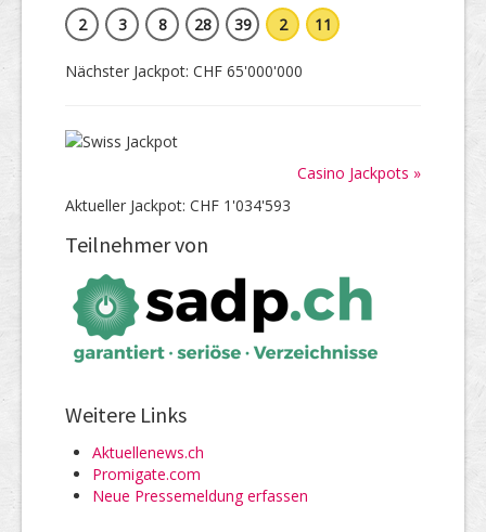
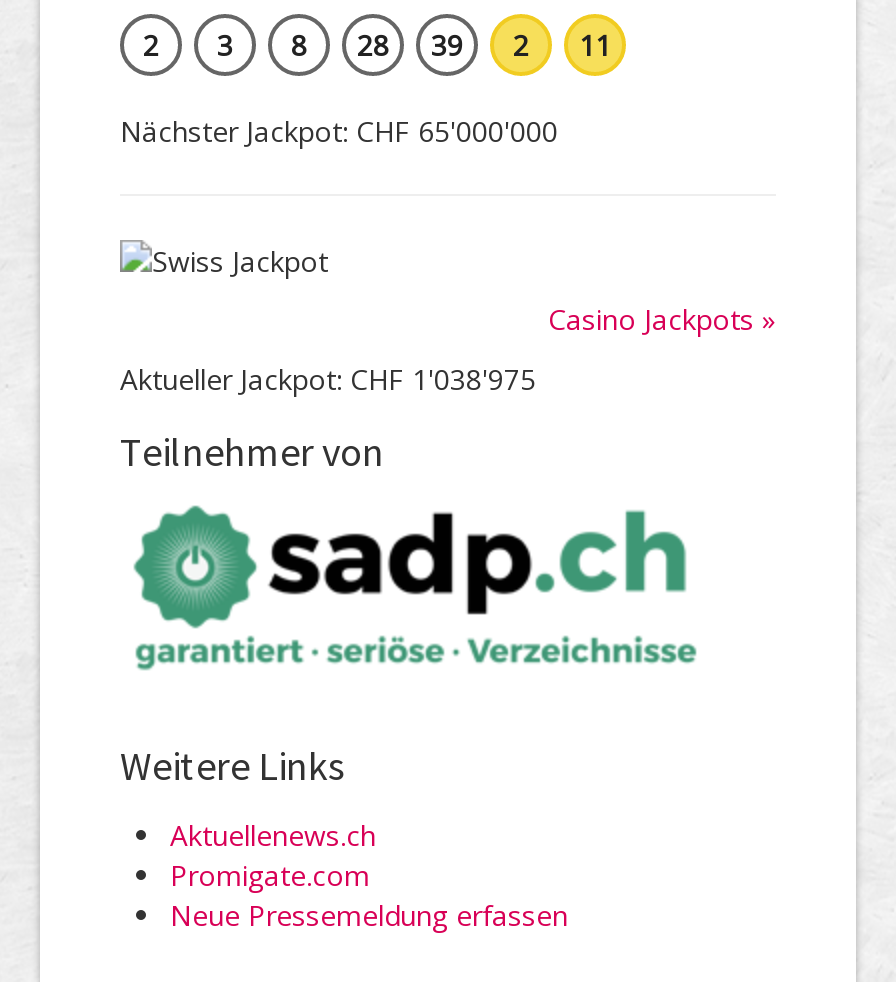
[65,194,291,215] Aktueller Jackpot: CHF 1'034'593 -> [120,359,536,397] Aktueller Jackpot: CHF 1'038'975

